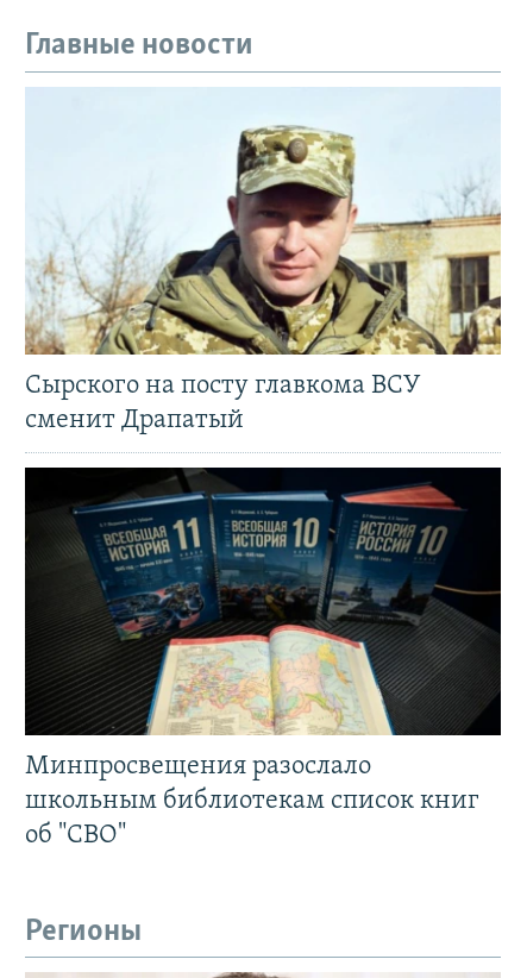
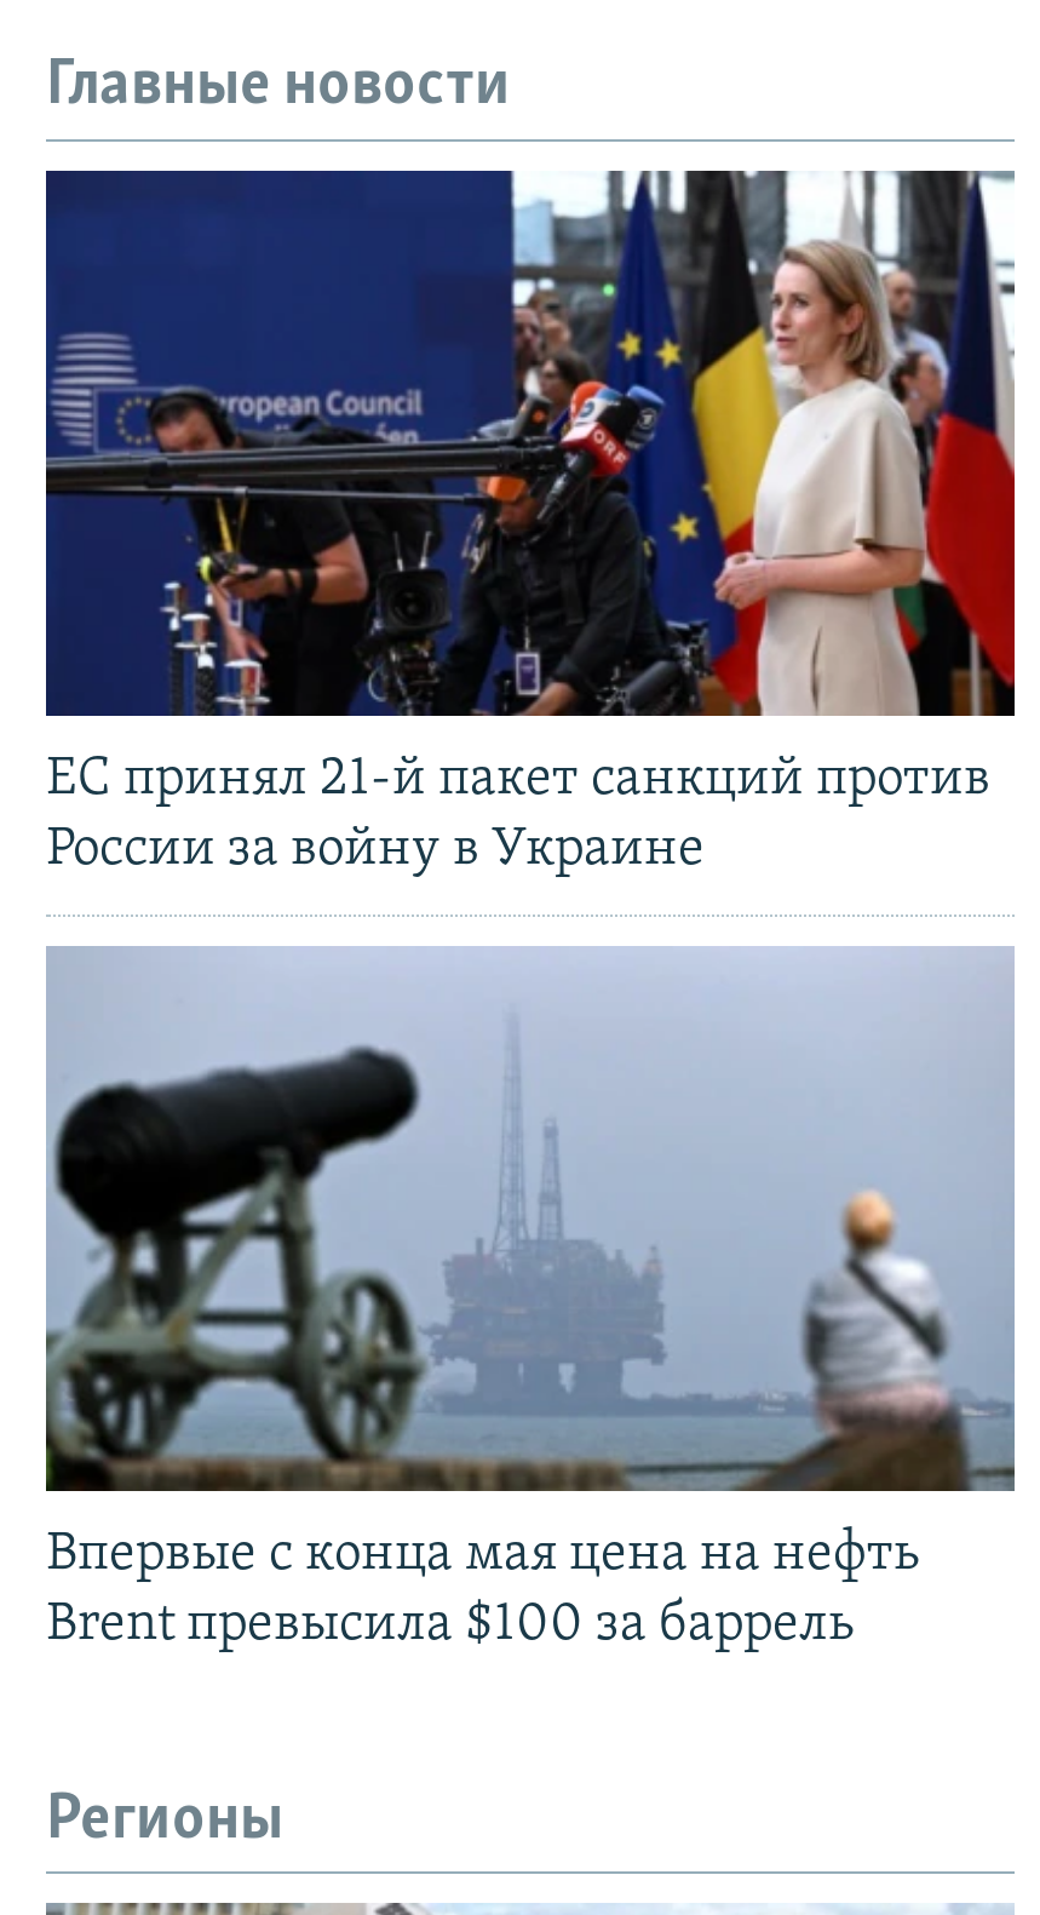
[24,88,502,434] [image] | Сырского на посту главкома ВСУ | сменит Драпатый -> [44,168,1017,878] [image] | ЕС принял 21-й пакет санкций против | России за войну в Украине
[24,466,502,849] [image] | Минпросвещения разослало | школьным библиотекам список книг | об "СВО" -> [44,946,1017,1653] [image] | Впервые с конца мая цена на нефть | Brent превысила $100 за баррель

